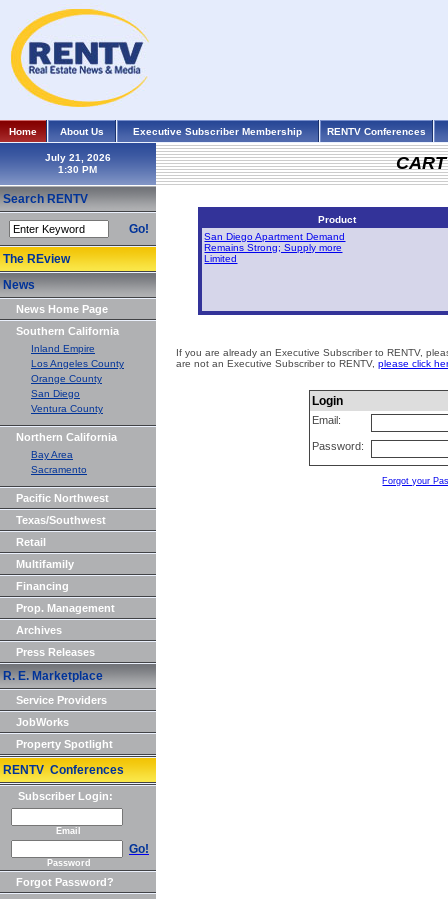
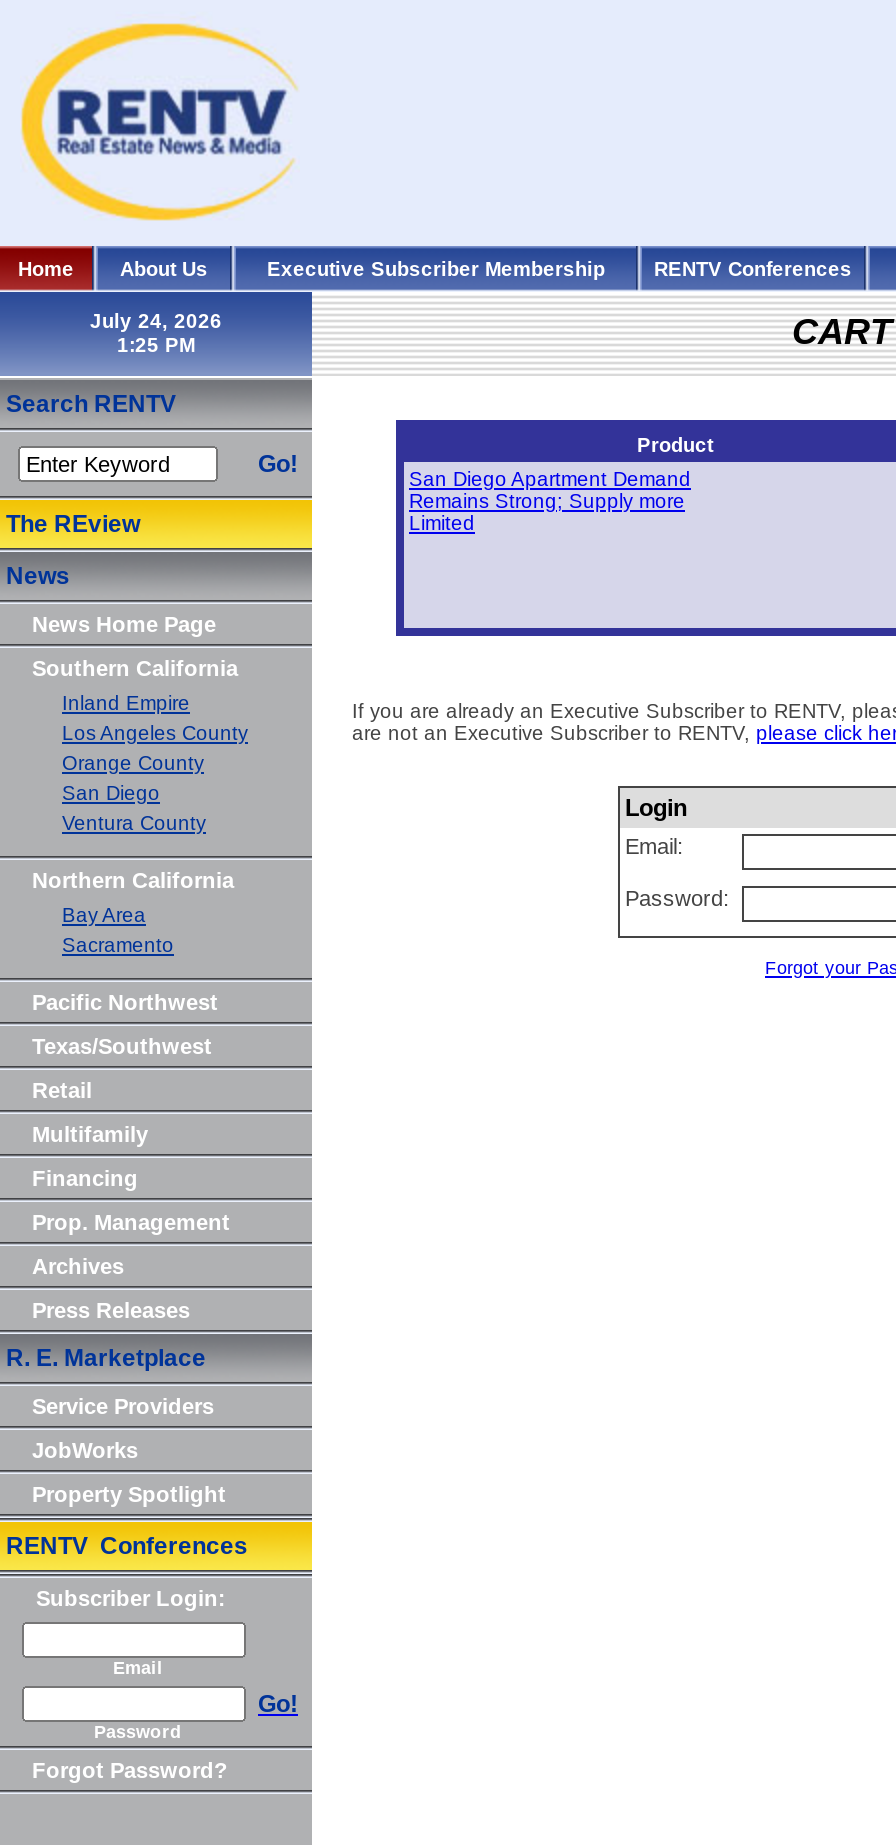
[45,152,111,163] July 21, 2026 -> [90,310,222,332] July 24, 2026

